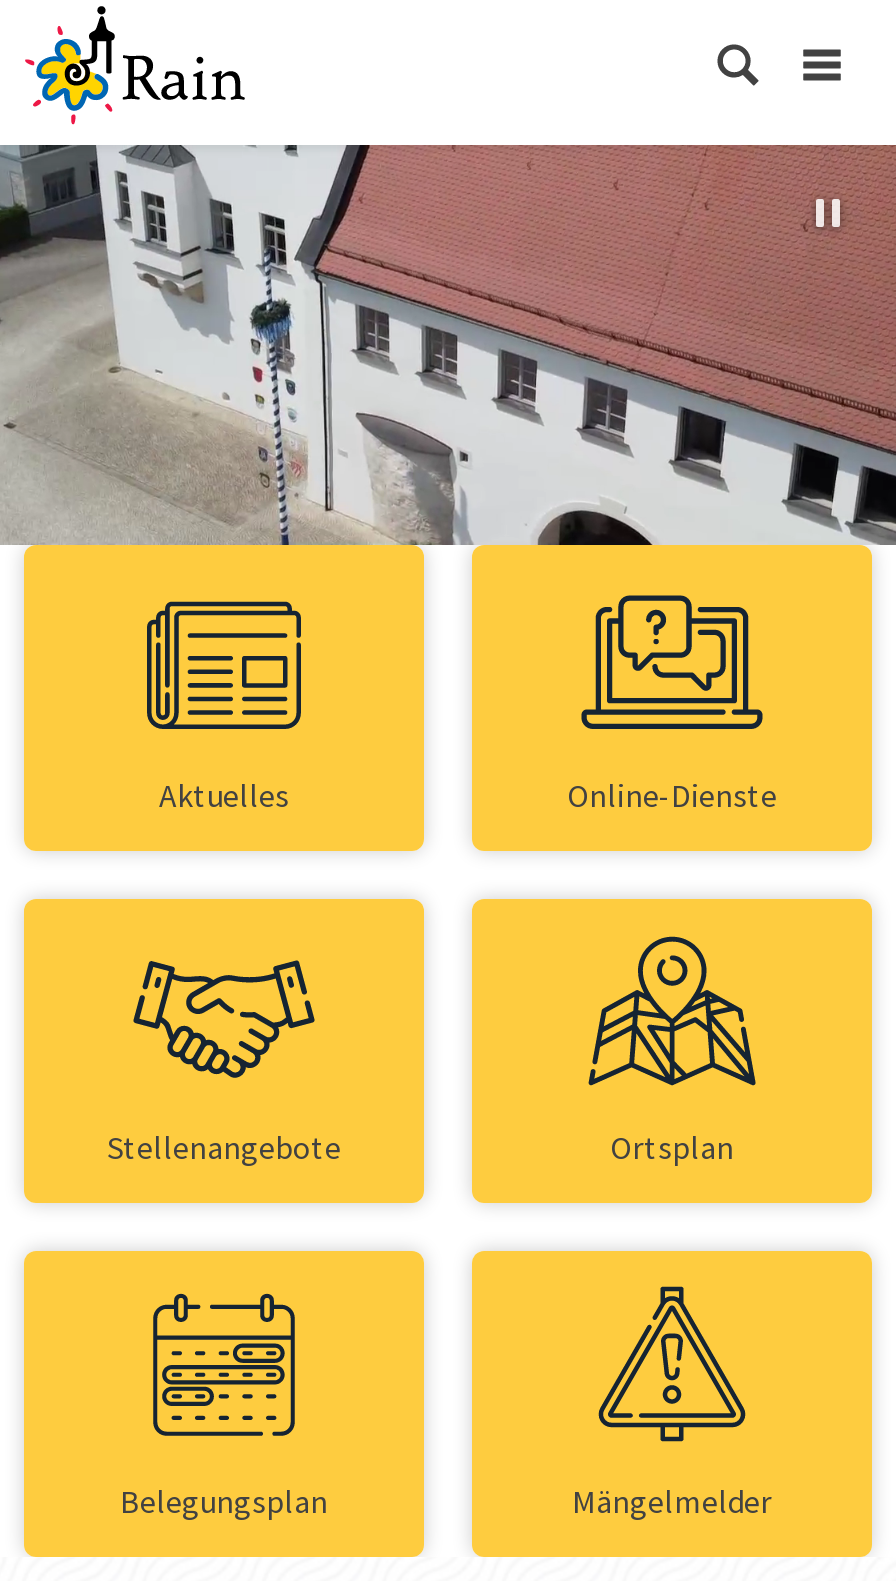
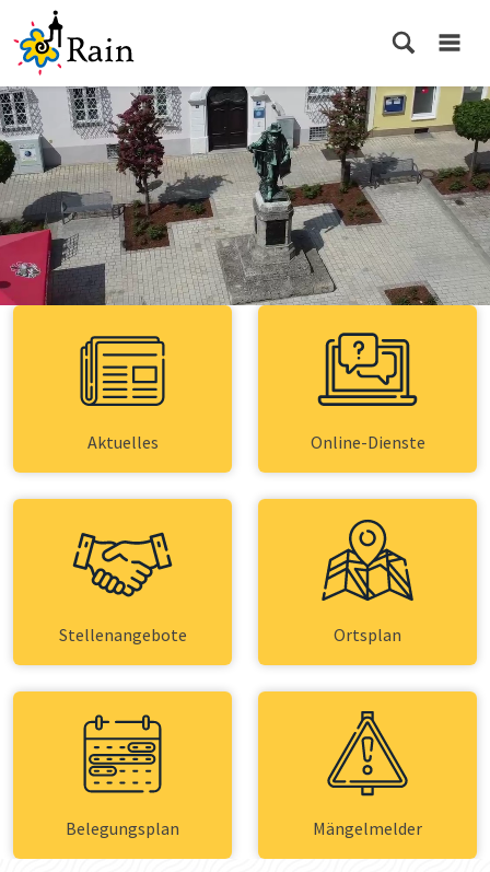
[6,143,890,547] [image] -> [3,85,487,306] [image]

